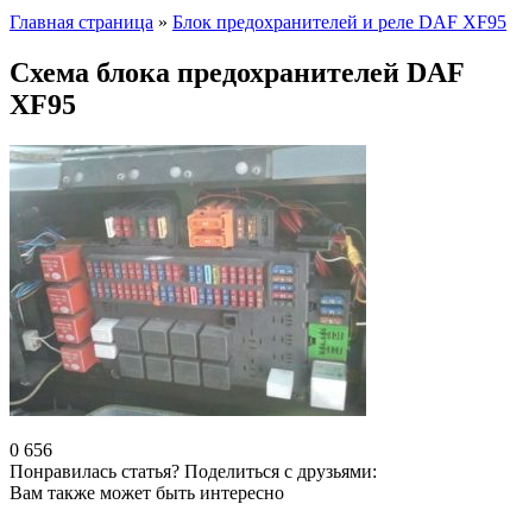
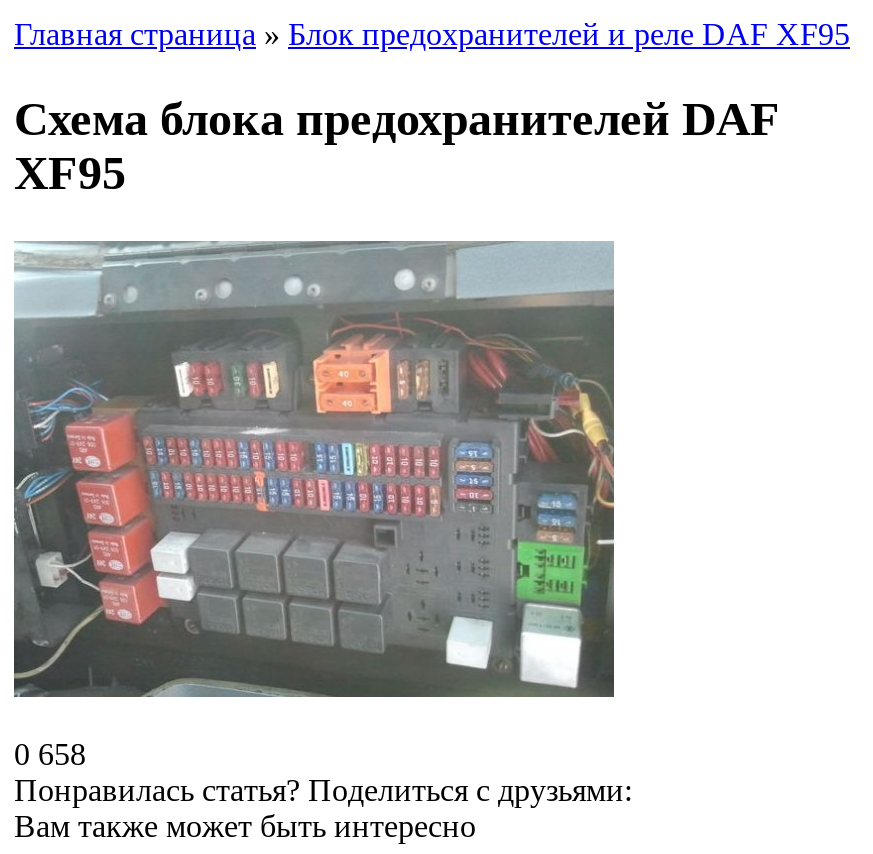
[10,440,52,460] 0 656 -> [14,737,86,771] 0 658

